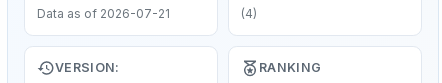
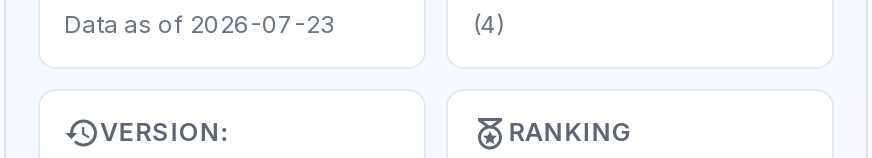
[37,6,170,21] Data as of 2026-07-21 -> [64,8,336,38] Data as of 2026-07-23

